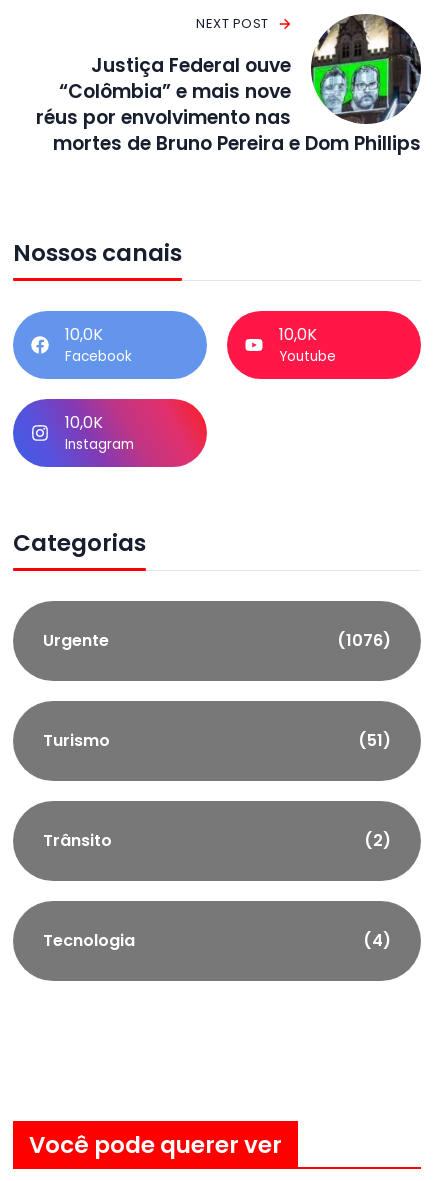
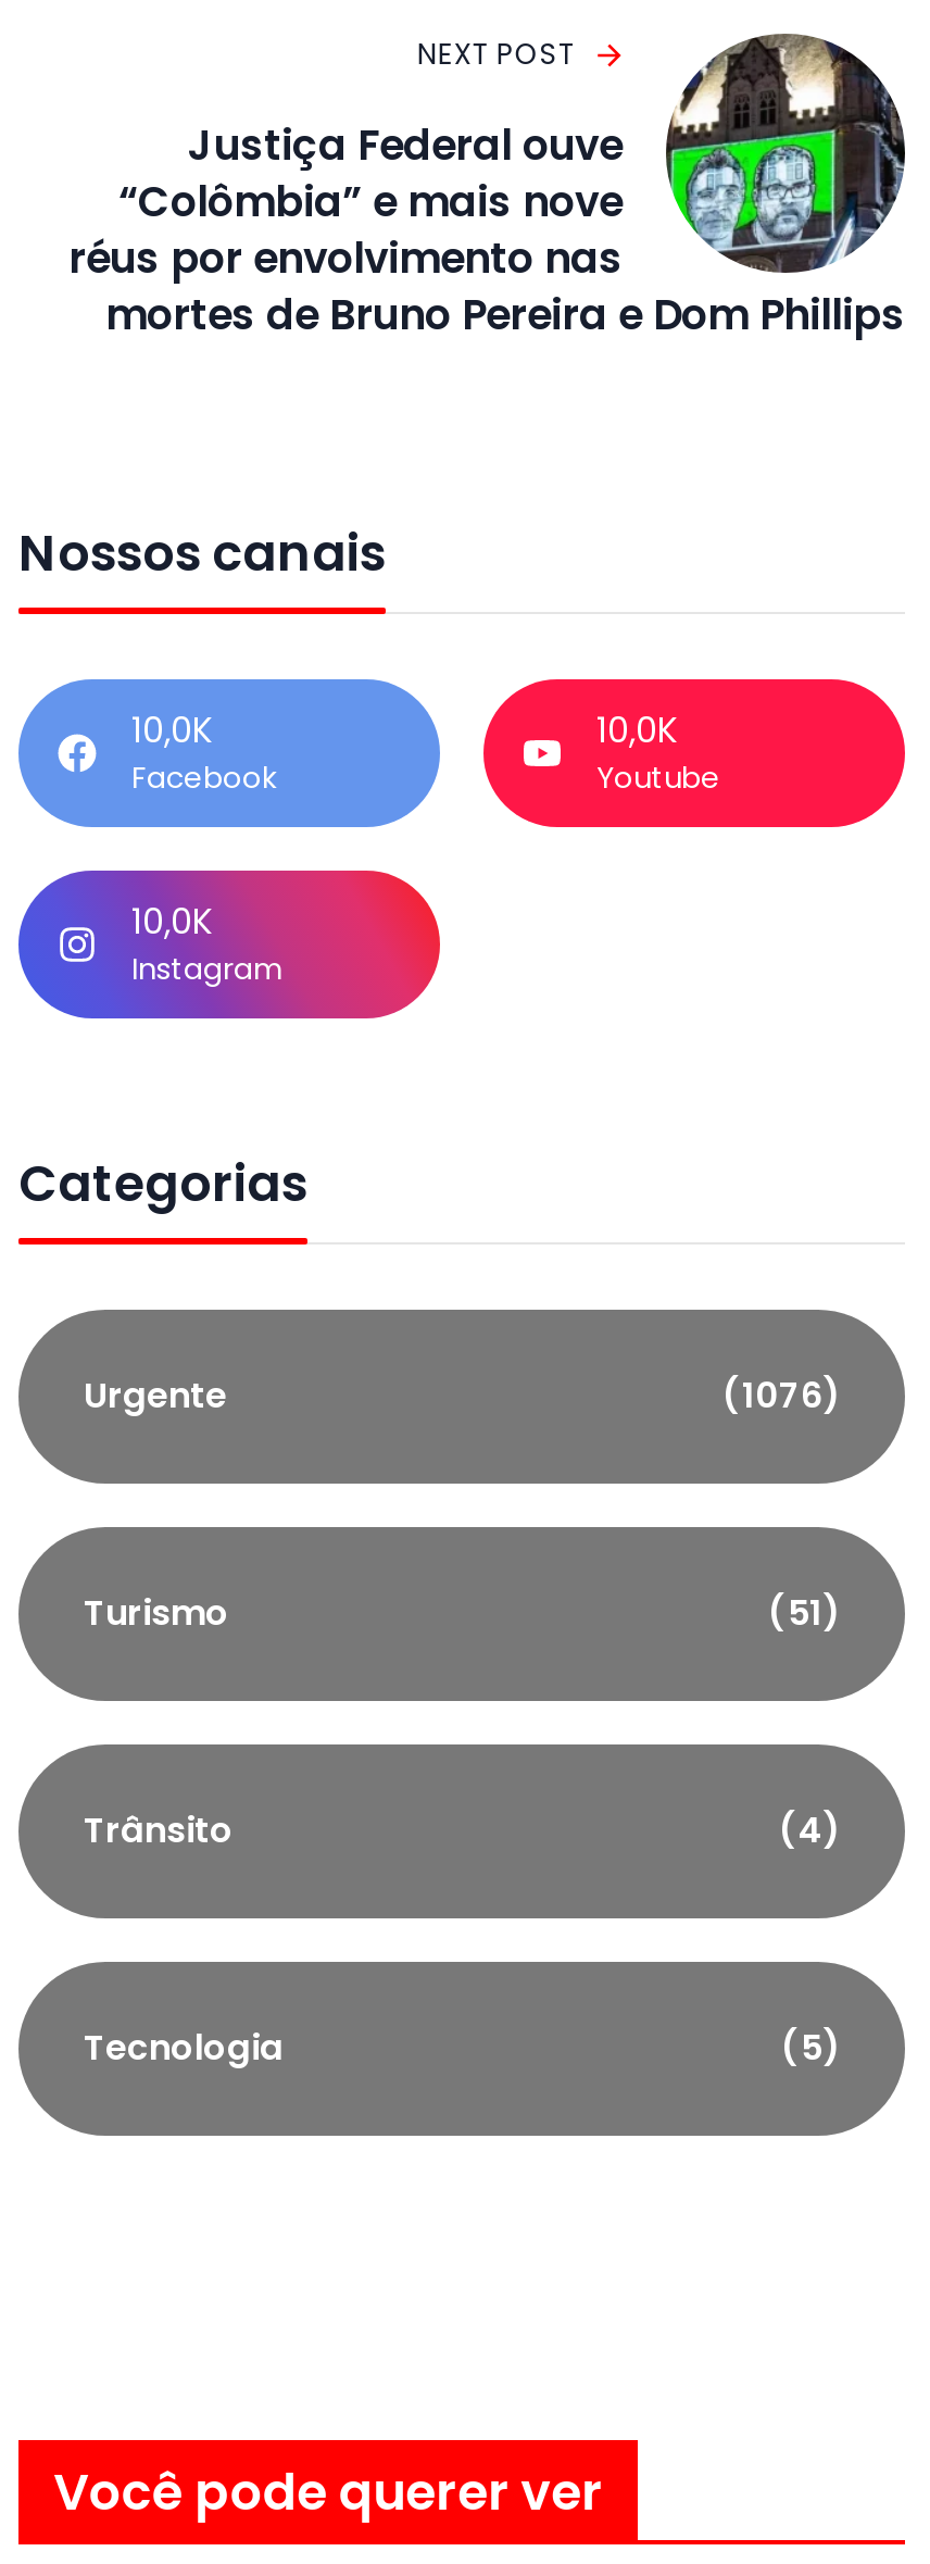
[364,829,391,852] (2) -> [779,1806,840,1856] (4)
[363,929,391,952] (4) -> [781,2023,840,2073] (5)

